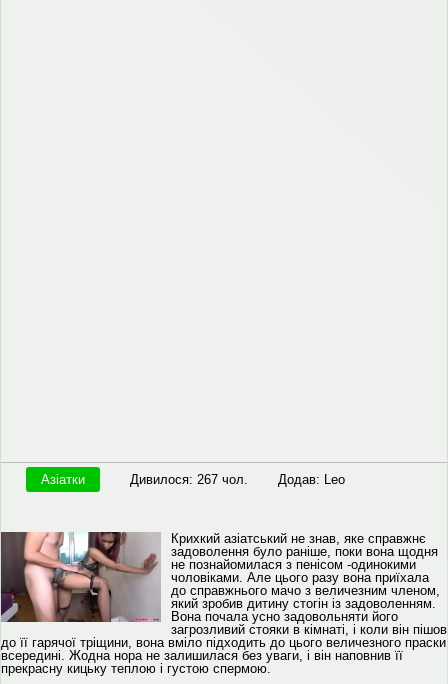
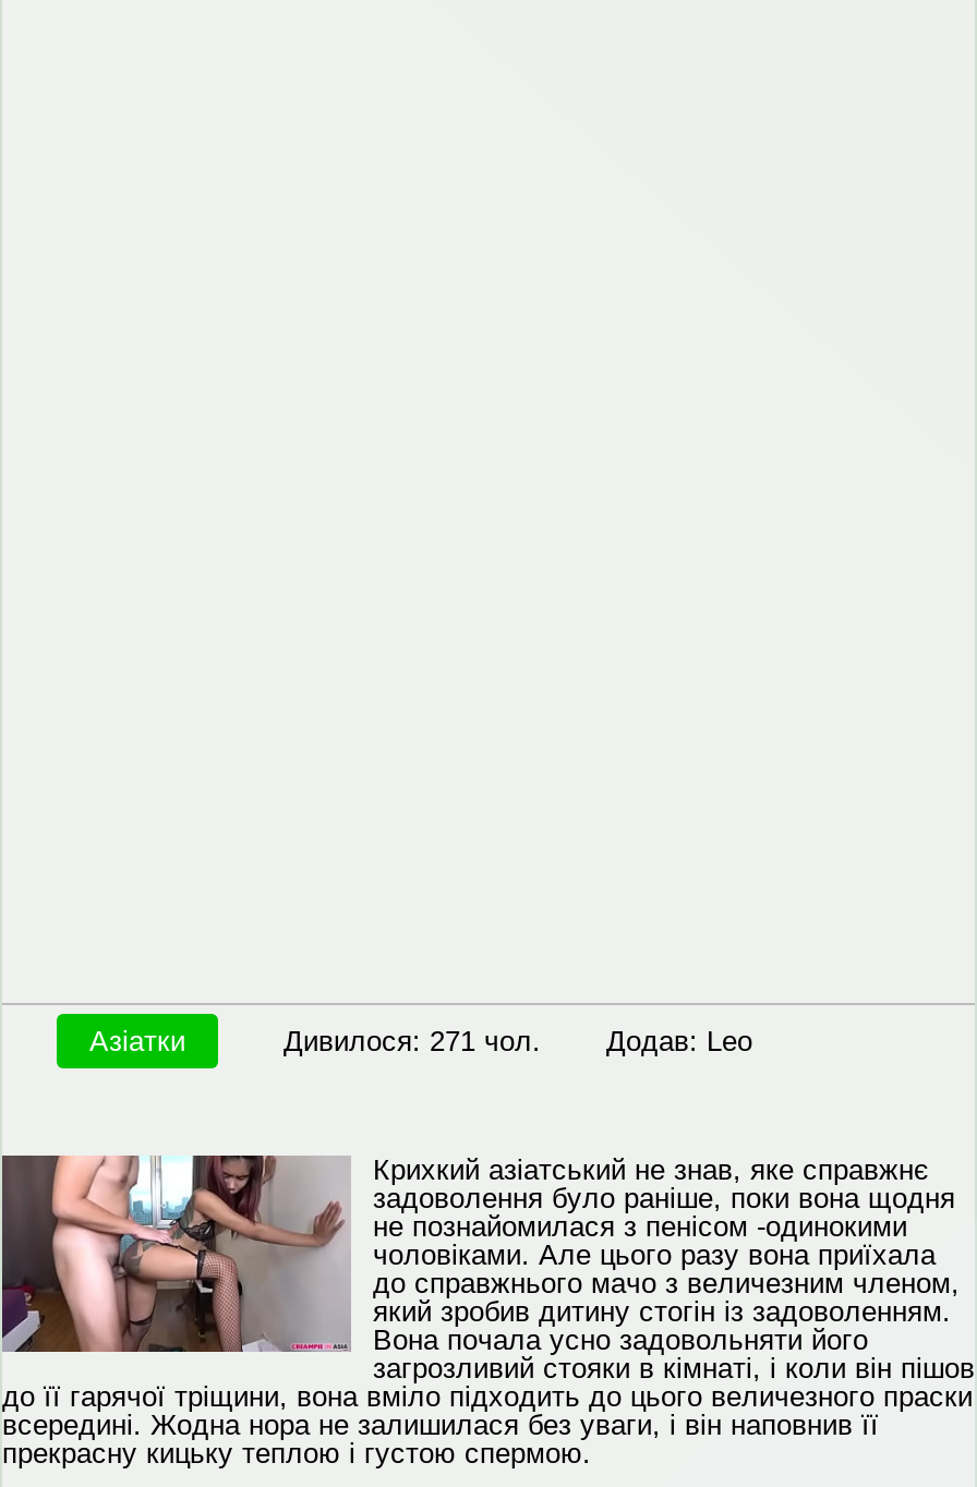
[130,472,345,487] Дивилося: 267 чол. Додав: Leo -> [284,1025,752,1057] Дивилося: 271 чол. Додав: Leo

